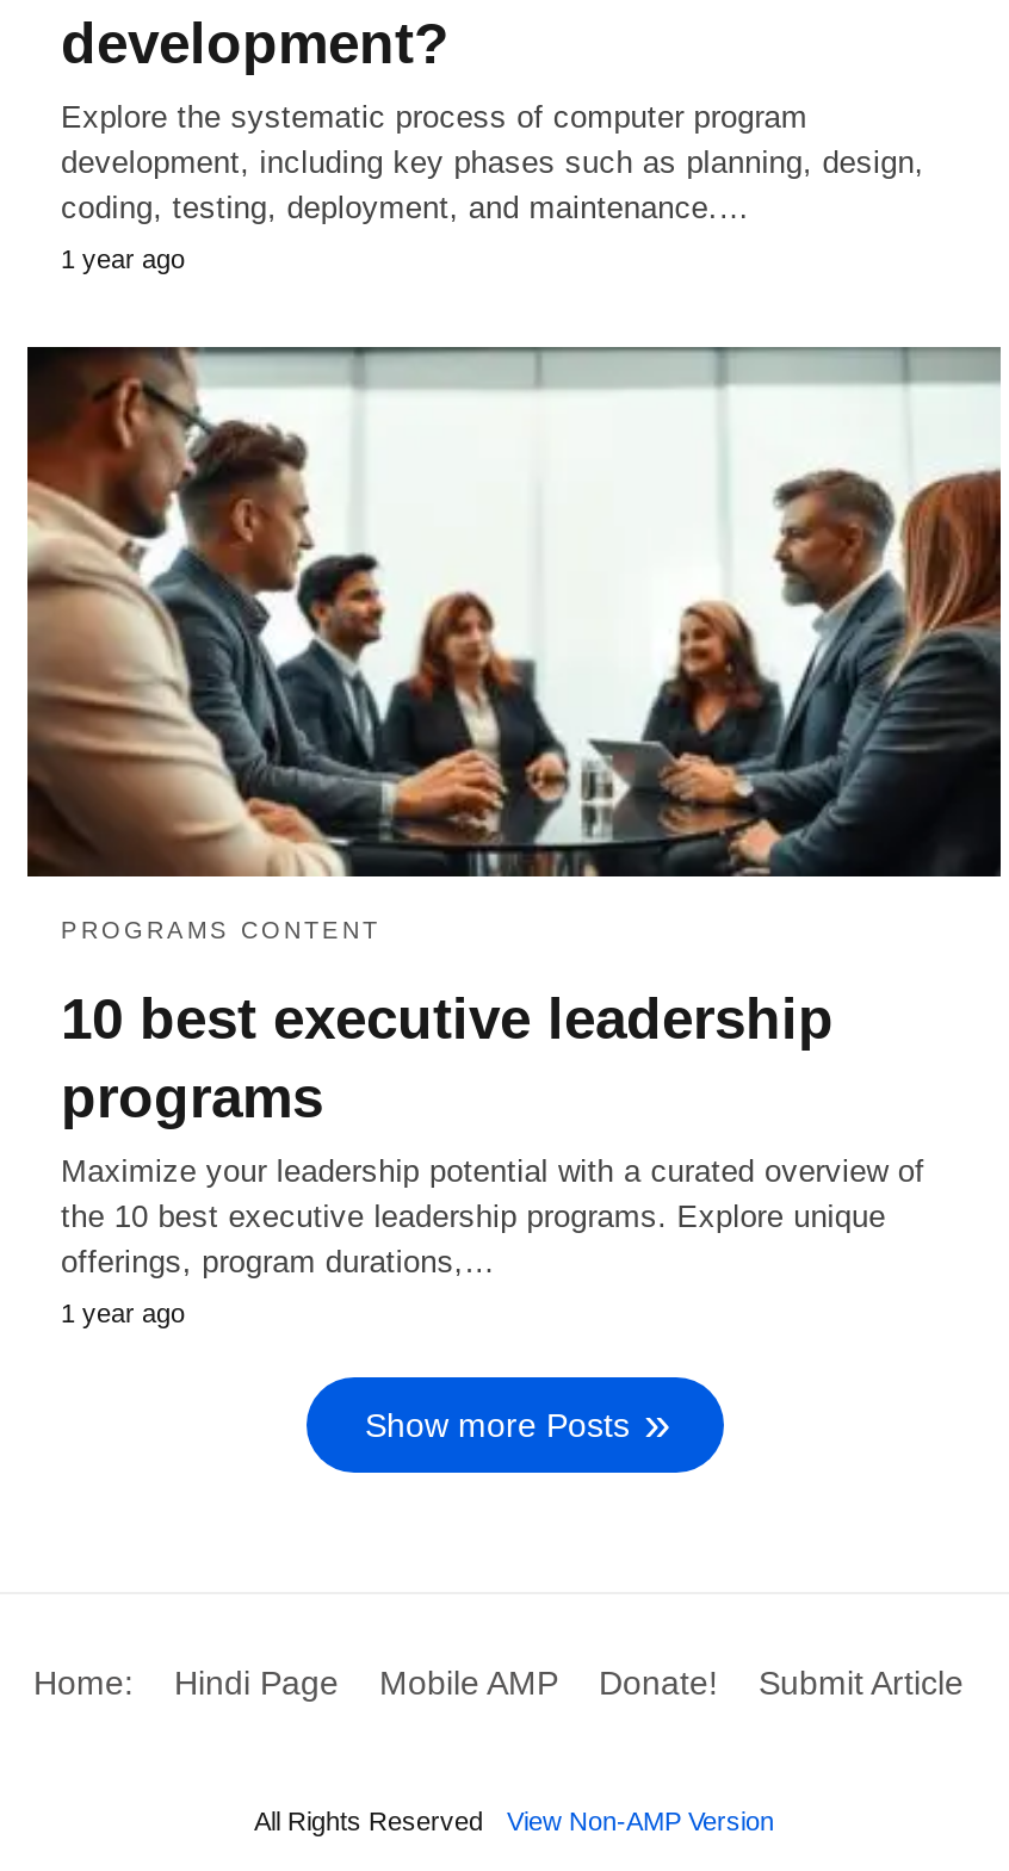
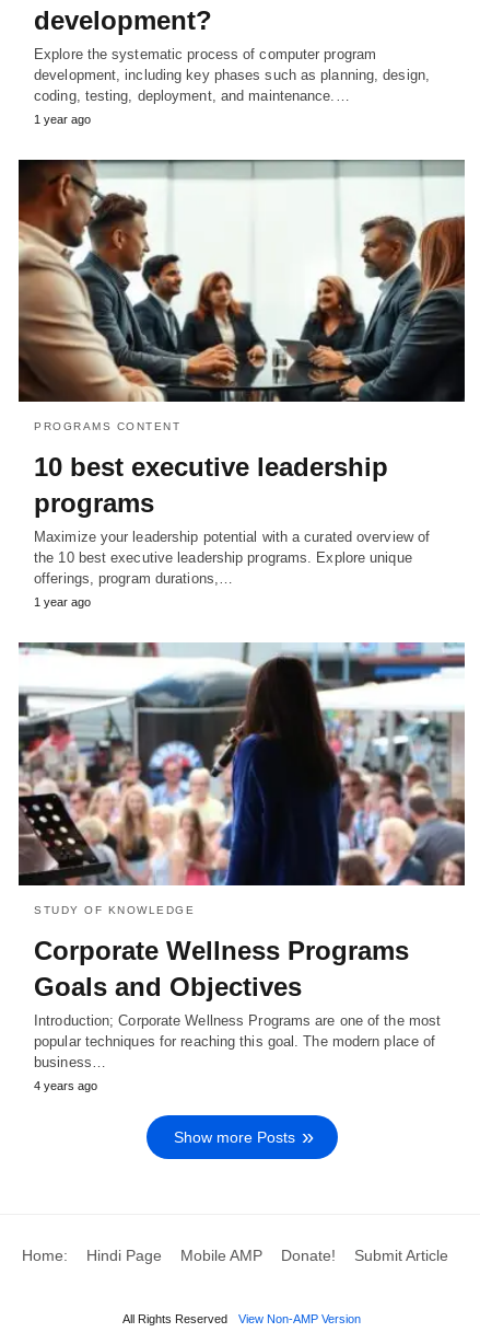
none -> [17,642,466,1092] [image] | STUDY OF KNOWLEDGE | Corporate Wellness Programs | Goals and Objectives | Introduction; Corporate Wellness Programs are one of the most | popular techniques for reaching this goal. The modern place of | business… | 4 years ago

